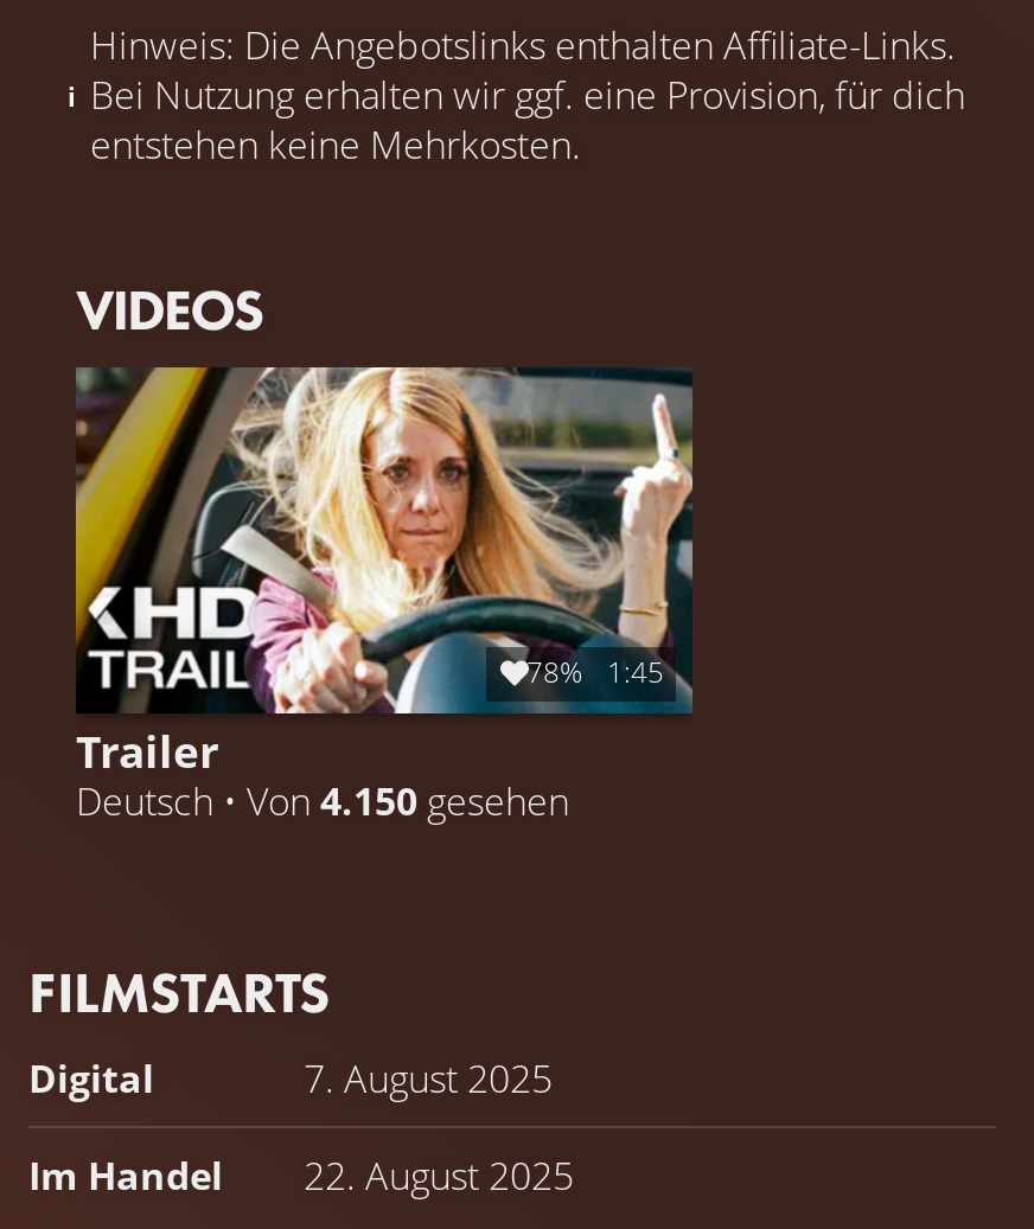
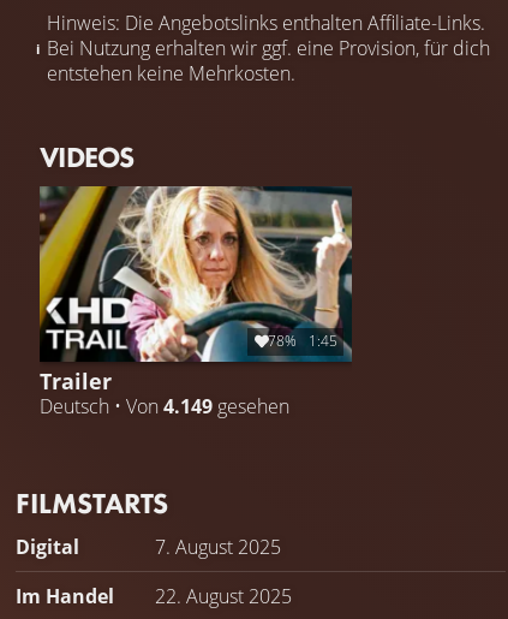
[76,775,569,827] Deutsch • Von 4.150 gesehen -> [40,393,289,419] Deutsch • Von 4.149 gesehen

